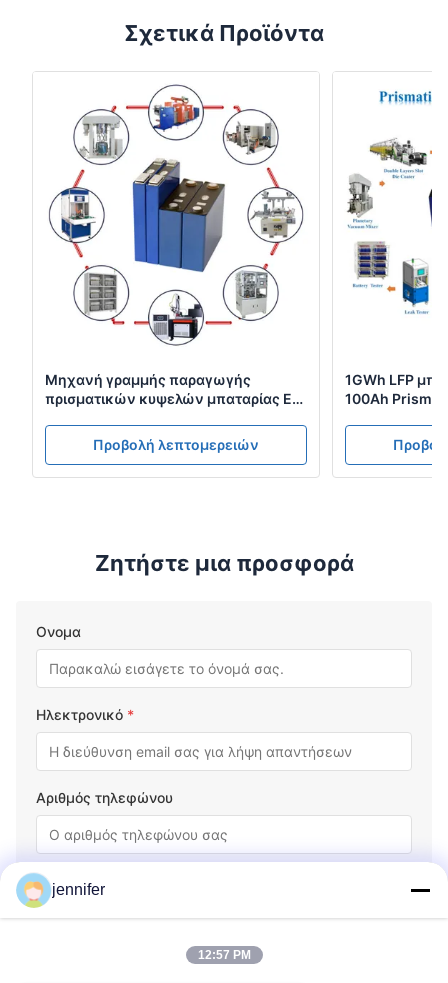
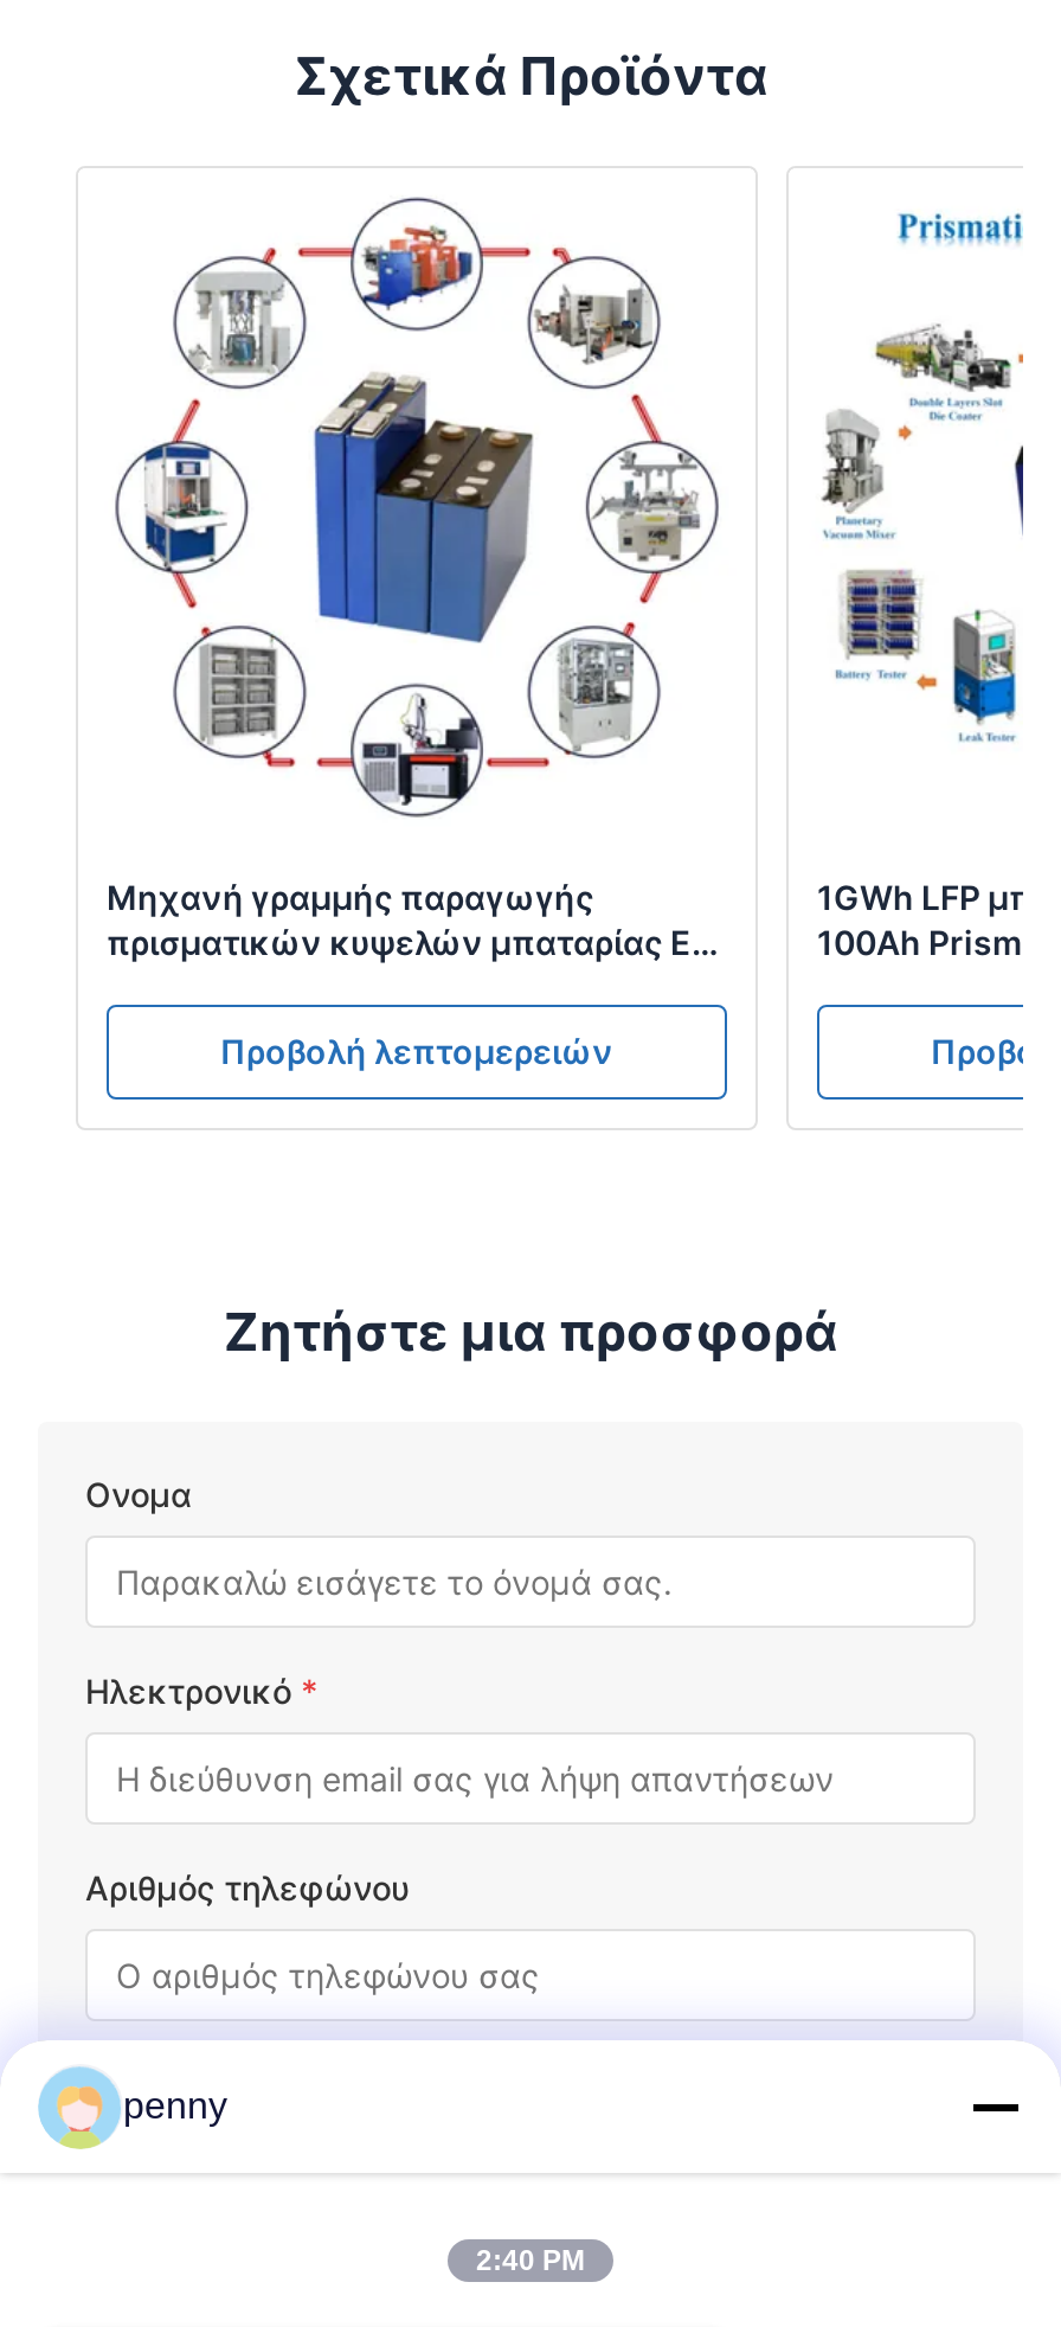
[52,881,105,898] jennifer -> [123,2085,227,2126] penny
[197,948,250,962] 12:57 PM -> [476,2244,585,2277] 2:40 PM

